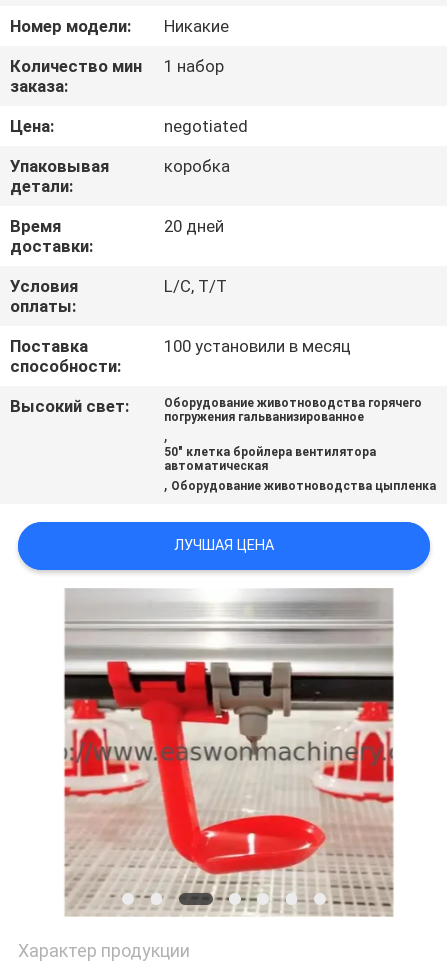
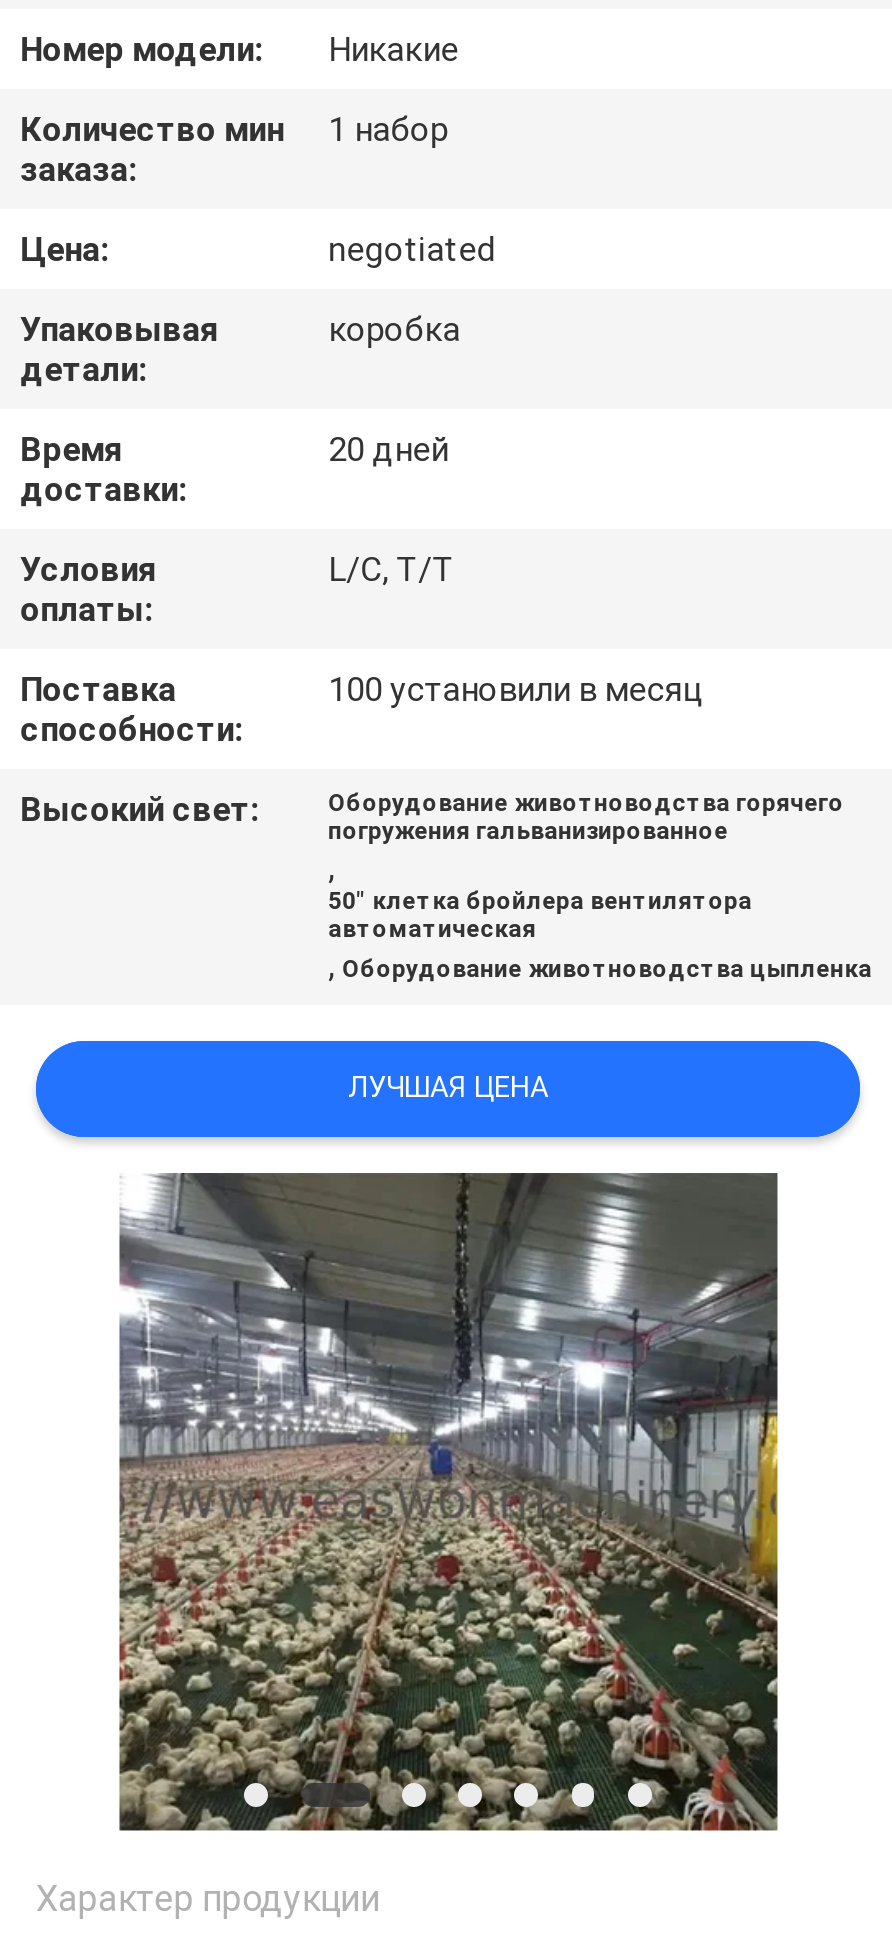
[60,588,395,917] [image] -> [116,1171,788,1833] [image]

